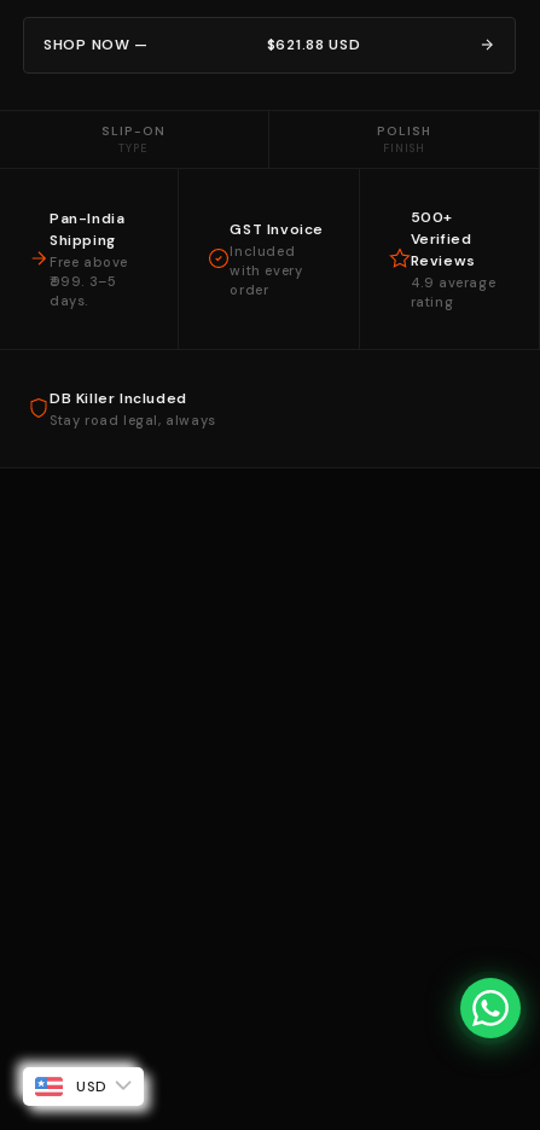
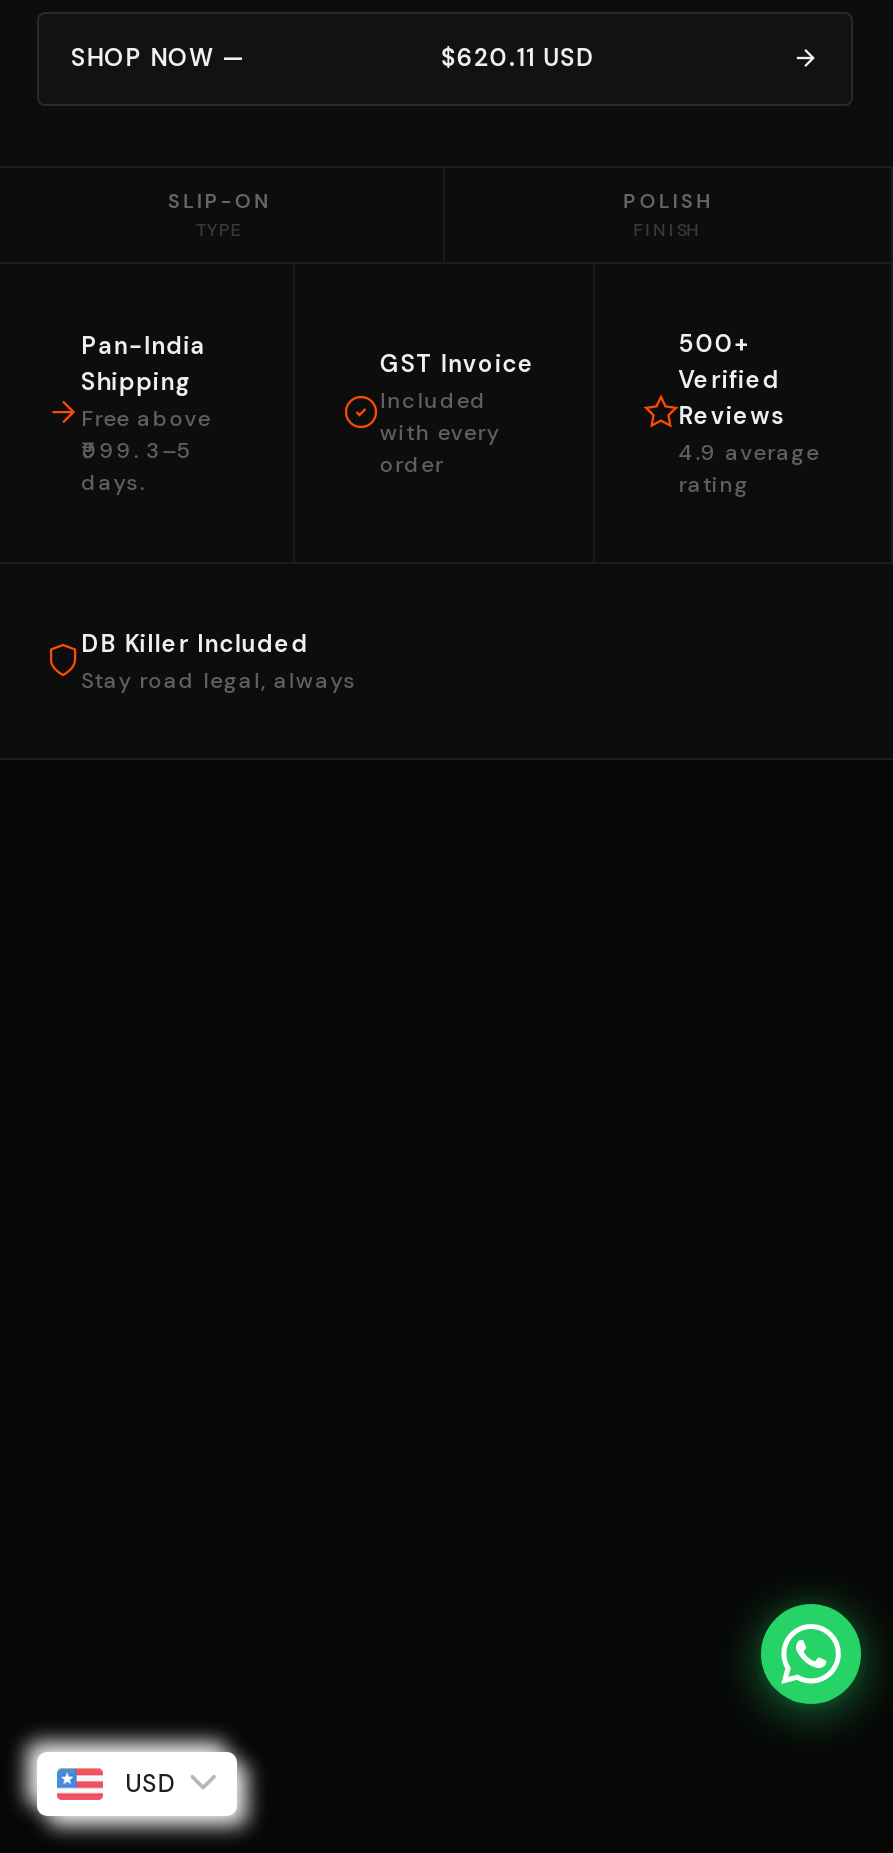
[266,35,361,54] $621.88 USD -> [441,42,595,74] $620.11 USD

